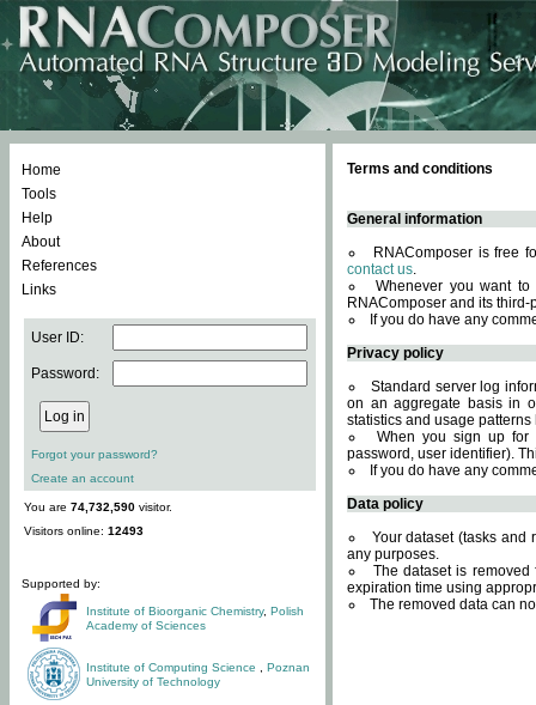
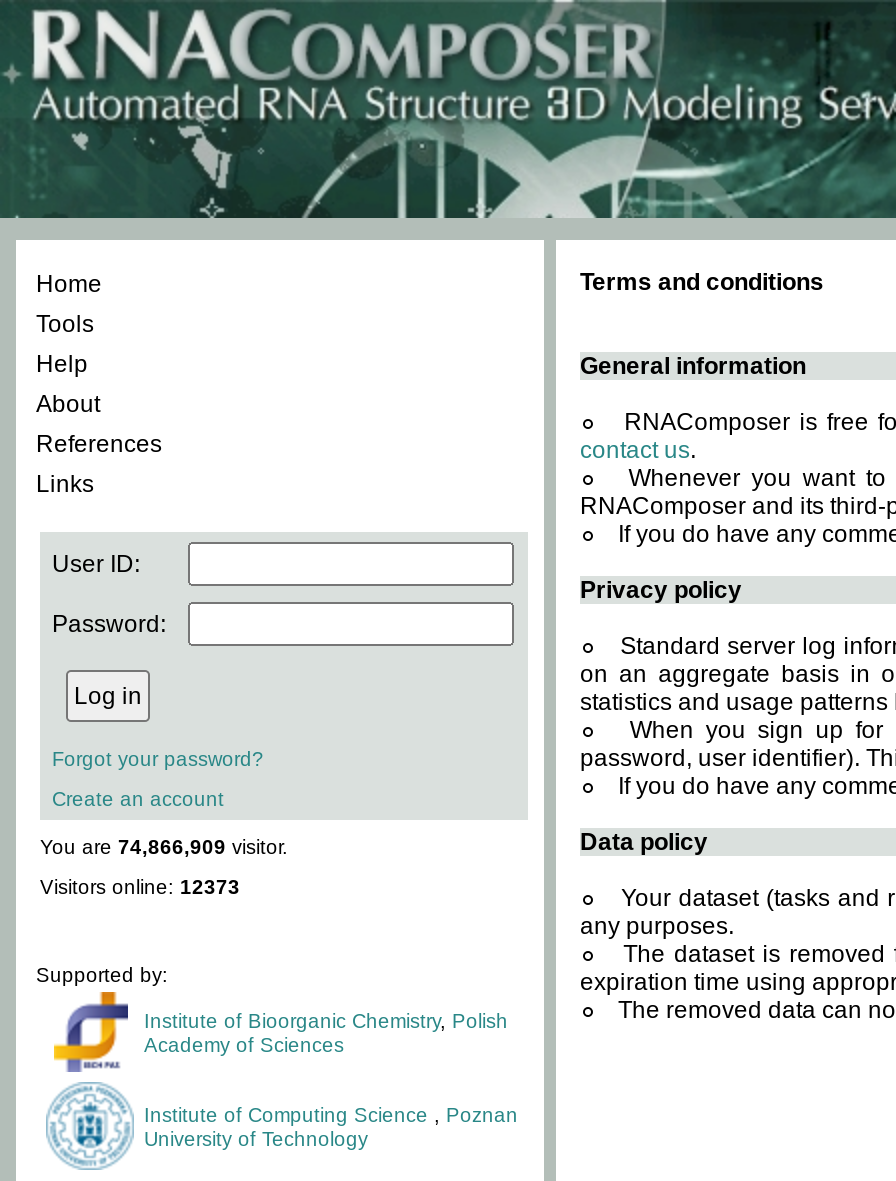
[24,500,172,513] You are 74,732,590 visitor. -> [40,836,288,858] You are 74,866,909 visitor.
[24,524,144,537] Visitors online: 12493 -> [40,876,240,898] Visitors online: 12373

